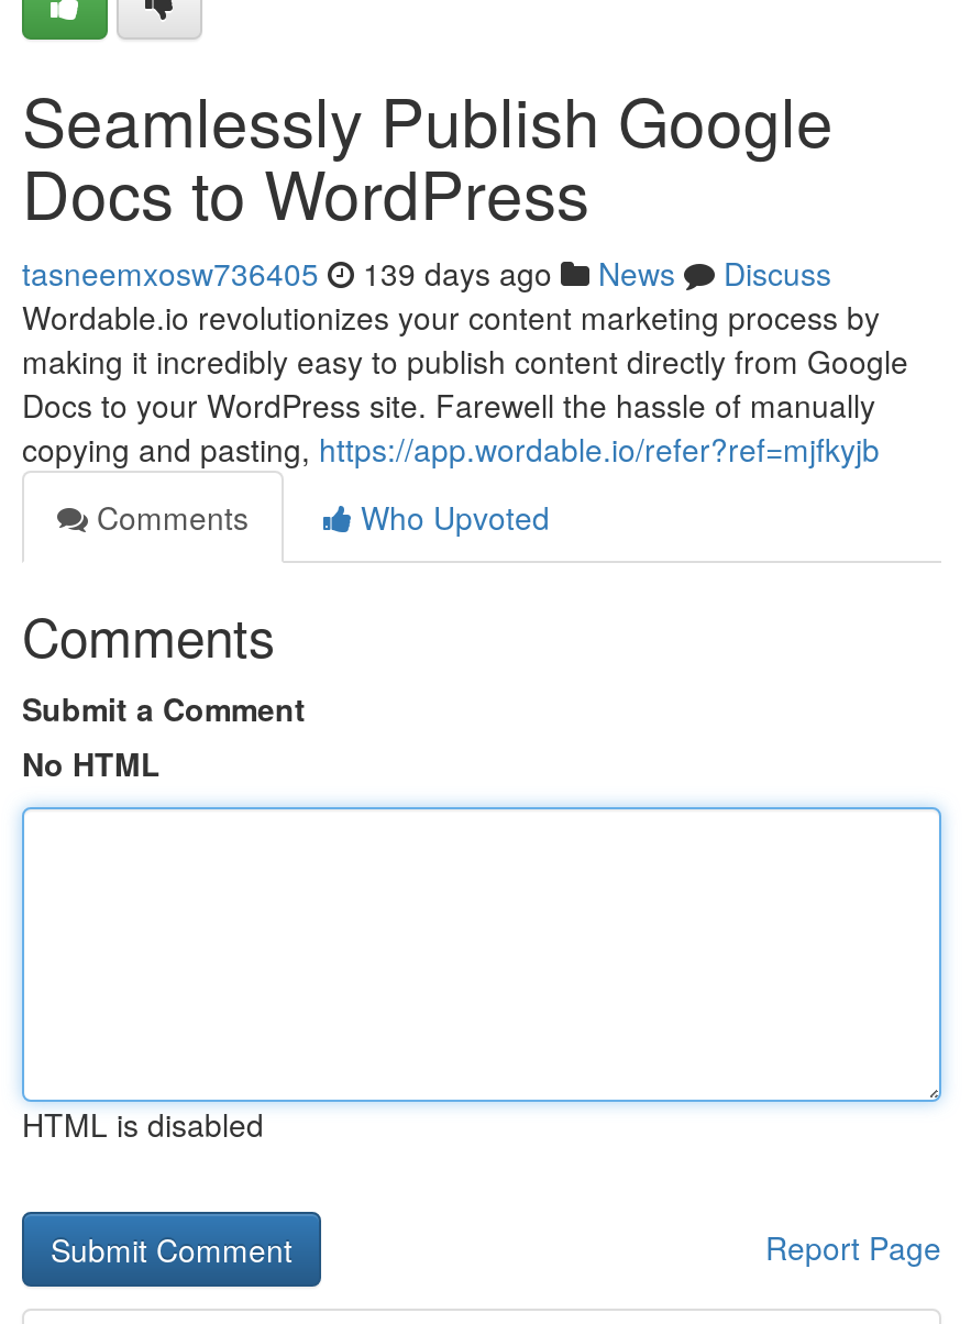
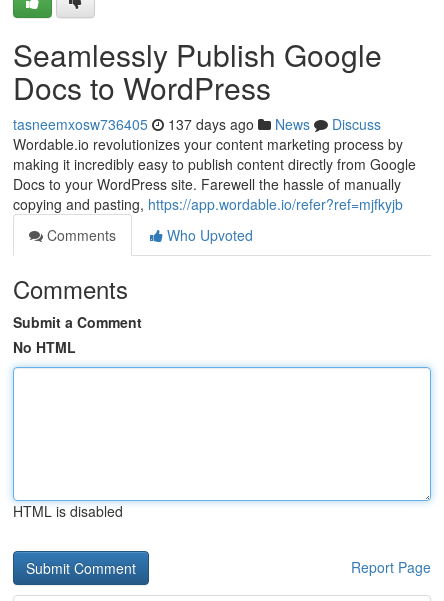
[22,251,831,295] tasneemxosw736405 139 days ago News Discuss -> [13,114,381,134] tasneemxosw736405 137 days ago News Discuss

